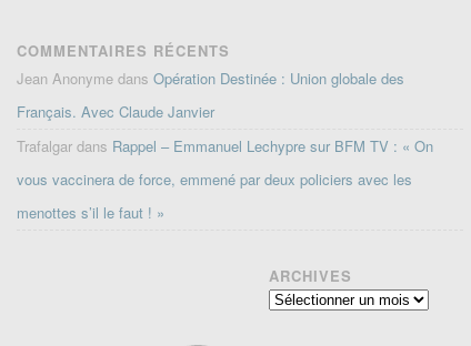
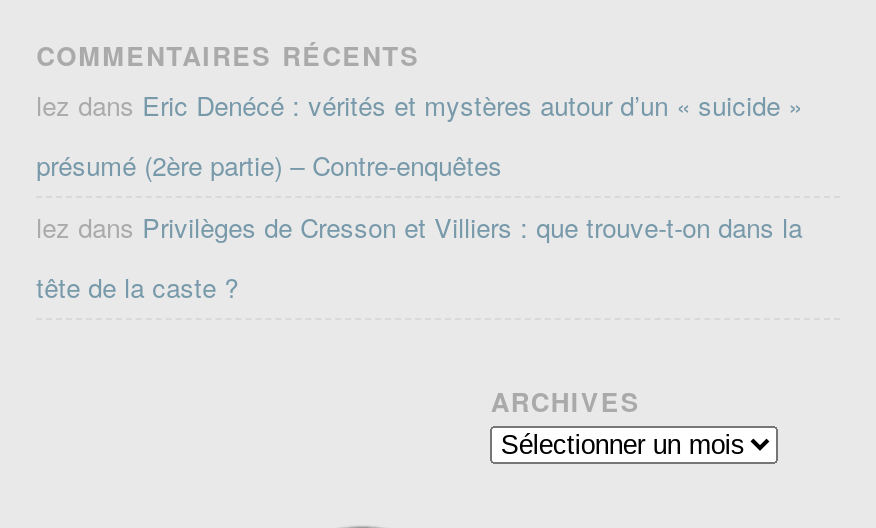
[17,68,433,223] Jean Anonyme dans Opération Destinée : Union globale des | Français. Avec Claude Janvier | Trafalgar dans Rappel – Emmanuel Lechypre sur BFM TV : « On | vous vaccinera de force, emmené par deux policiers avec les | menottes s’il le faut ! » -> [36,87,802,307] lez dans Eric Denécé : vérités et mystères autour d’un « suicide » | présumé (2ère partie) – Contre-enquêtes | lez dans Privilèges de Cresson et Villiers : que trouve-t-on dans la | tête de la caste ?

